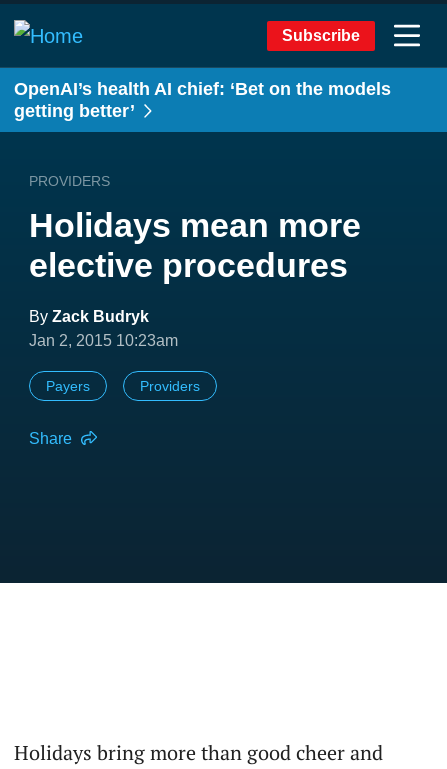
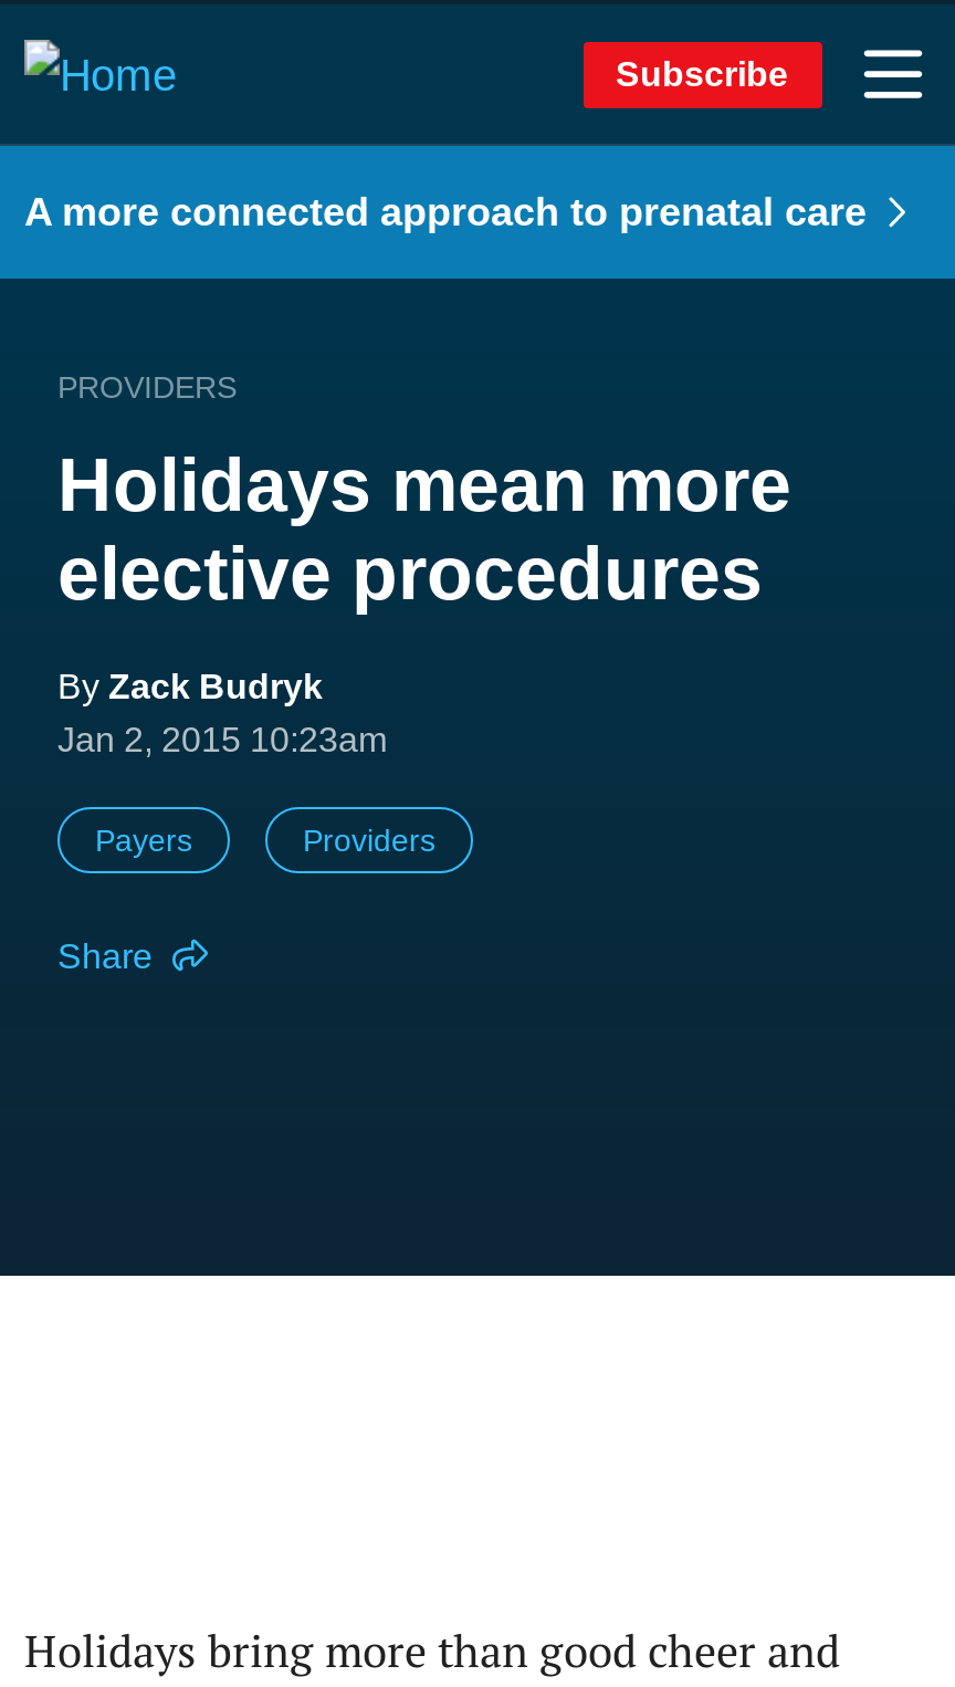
[14,79,391,121] OpenAI’s health AI chief: ‘Bet on the models | getting better’ -> [24,190,878,234] A more connected approach to prenatal care

